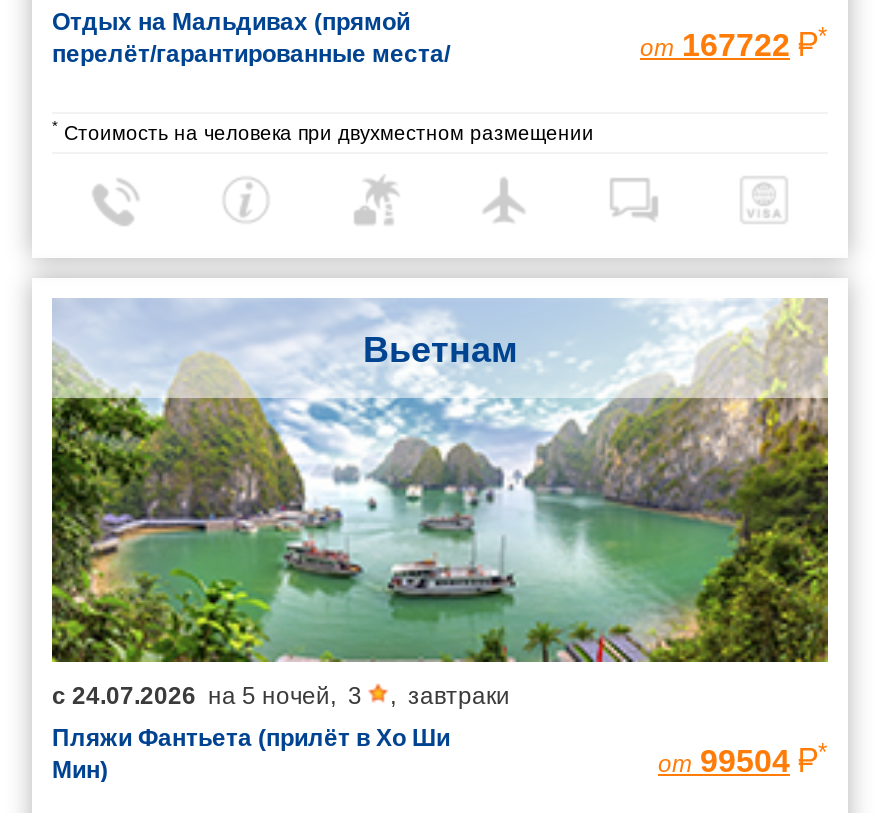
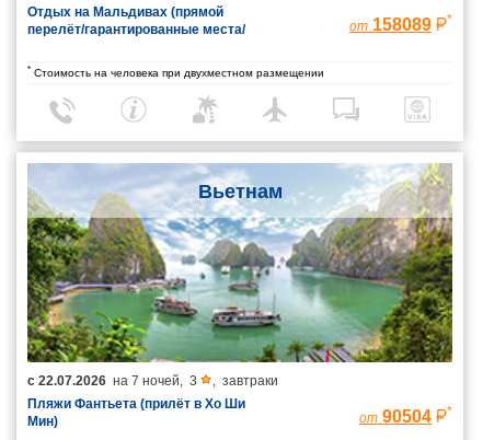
[640,27,790,61] от 167722 -> [349,15,432,33] от 158089
[52,682,510,710] с 24.07.2026 на 5 ночей, 3 , завтраки -> [27,373,278,388] с 22.07.2026 на 7 ночей, 3 , завтраки
[658,744,790,778] от 99504 -> [359,407,432,426] от 90504

